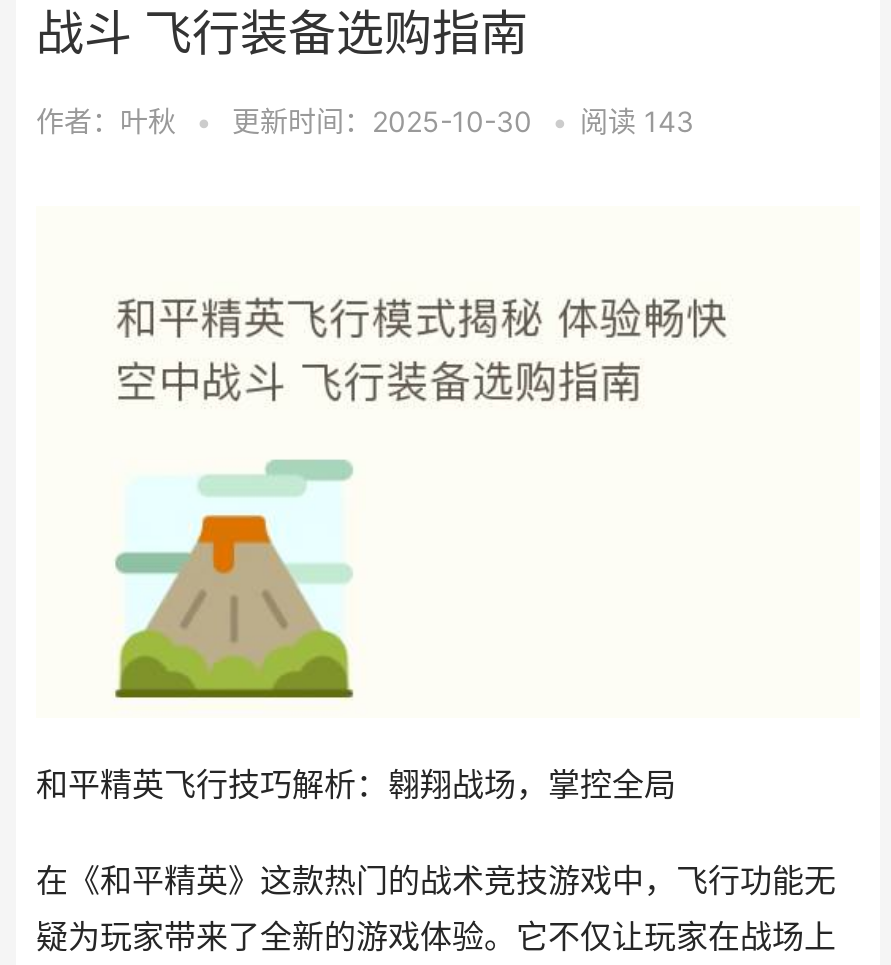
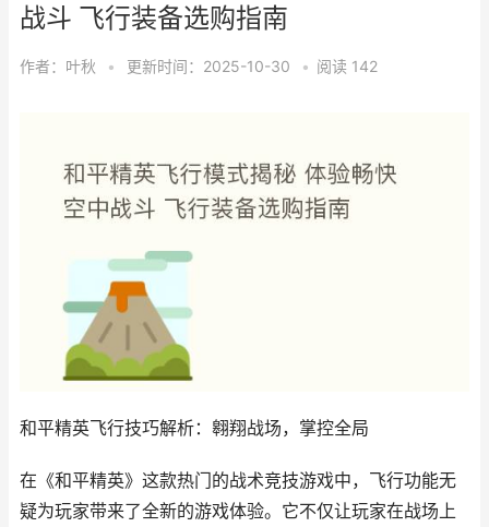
[36,104,694,138] 作者：叶秋 • 更新时间：2025-10-30 • 阅读143 -> [20,57,378,75] 作者：叶秋 • 更新时间：2025-10-30 • 阅读142

